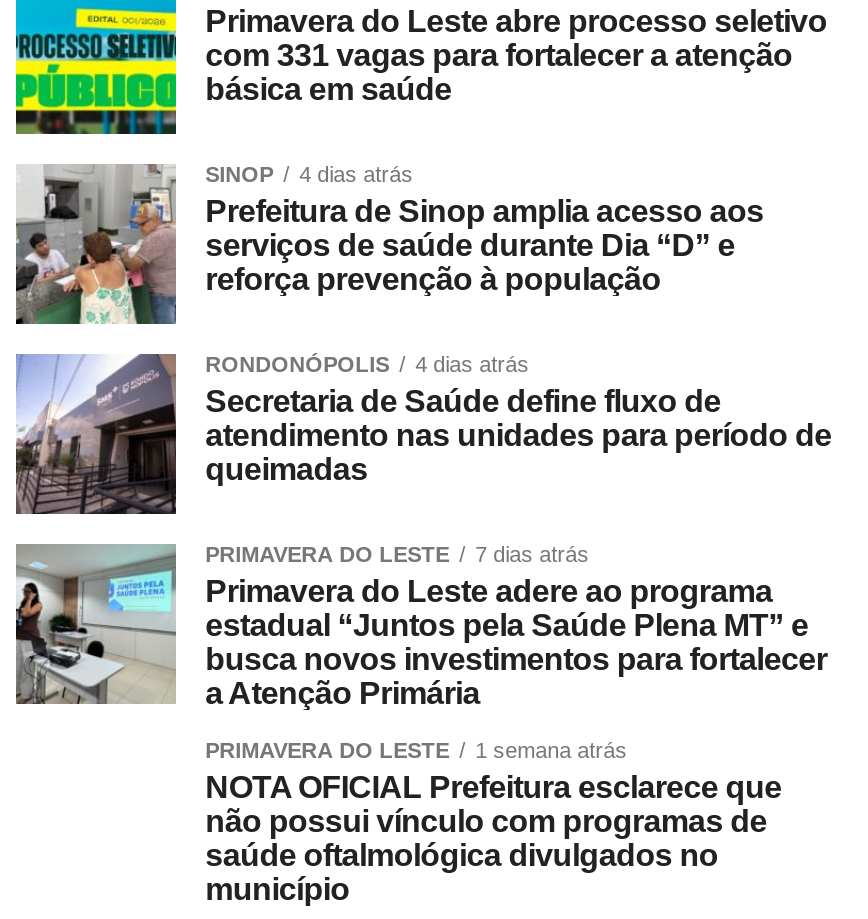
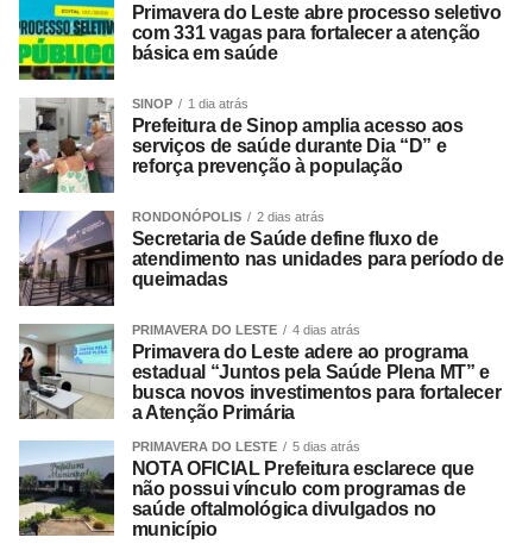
[205,163,413,187] SINOP 4 dias atrás -> [132,97,248,111] SINOP 1 dia atrás
[205,353,529,377] RONDONÓPOLIS 4 dias atrás -> [132,210,324,224] RONDONÓPOLIS 2 dias atrás
[205,543,589,567] PRIMAVERA DO LESTE 7 dias atrás -> [132,323,360,337] PRIMAVERA DO LESTE 4 dias atrás
[205,739,627,763] PRIMAVERA DO LESTE 1 semana atrás -> [132,440,360,454] PRIMAVERA DO LESTE 5 dias atrás
none -> [18,440,115,537] [image]

